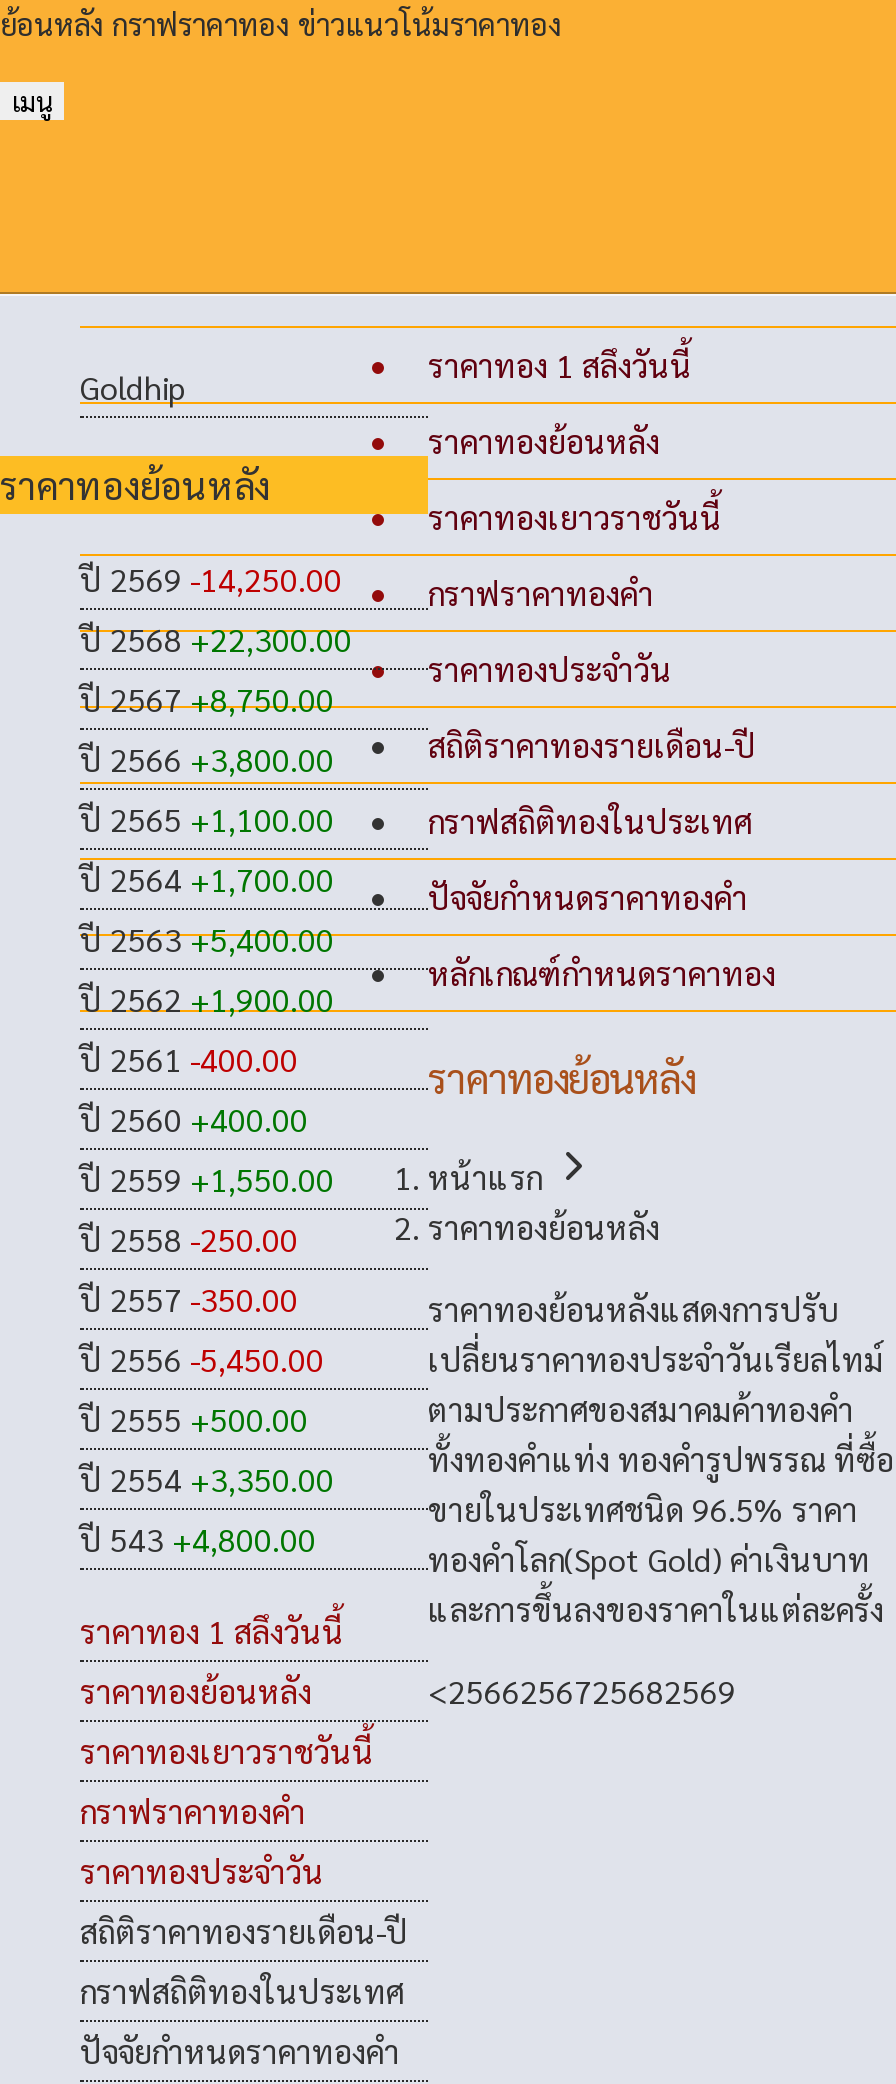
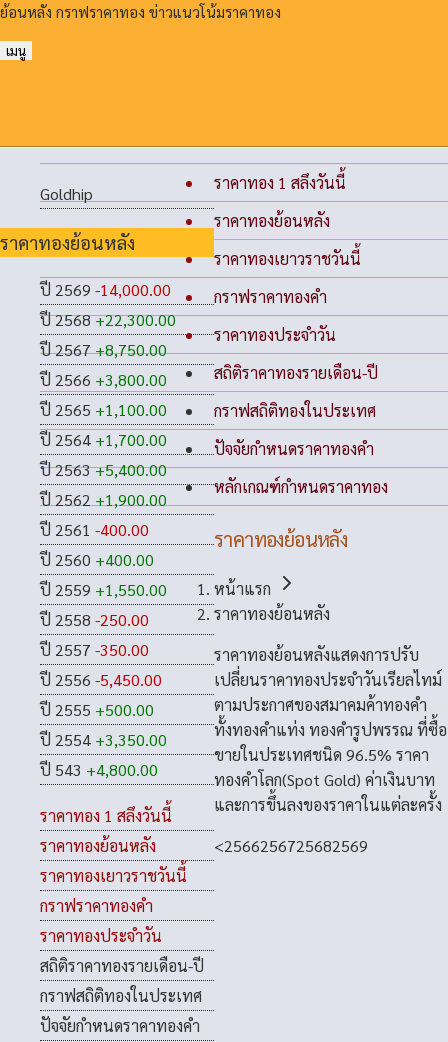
[80,559,342,601] ปี 2569 -14,250.00 -> [40,279,171,300] ปี 2569 -14,000.00

